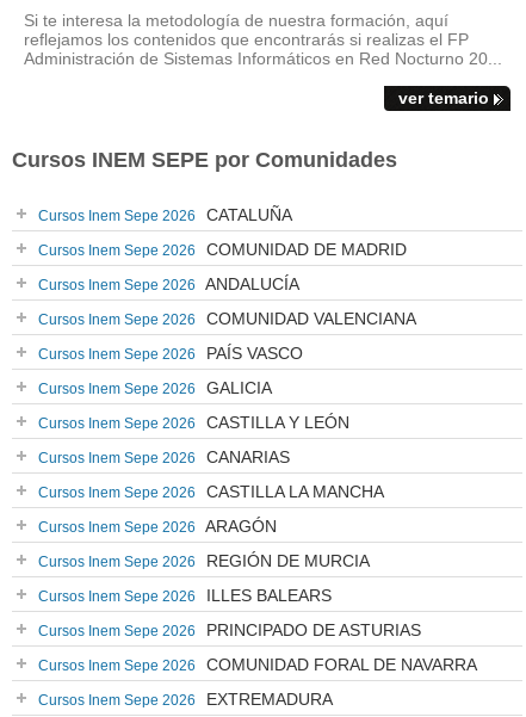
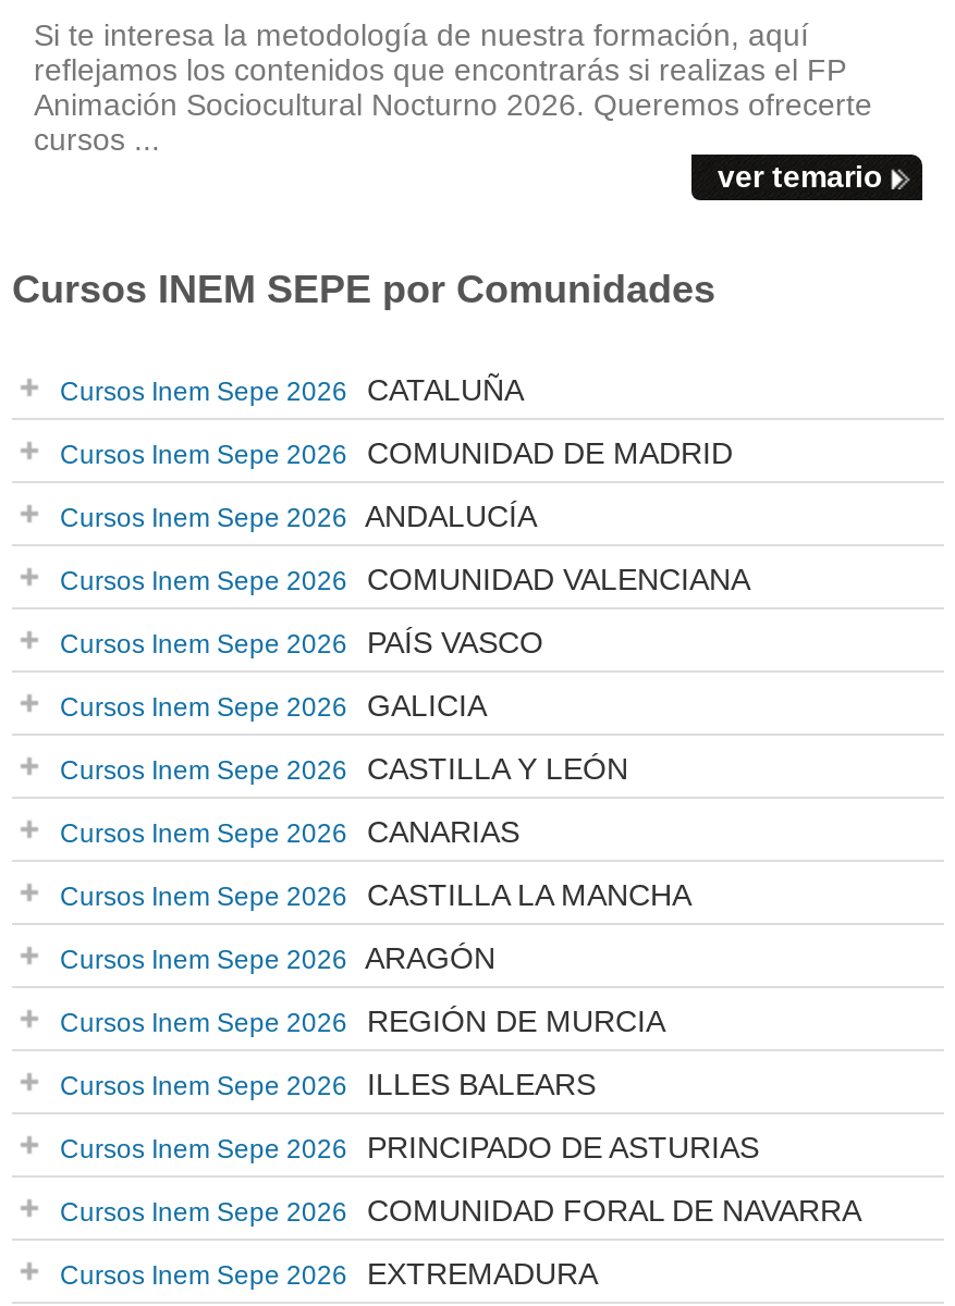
[24,49,502,68] Administración de Sistemas Informáticos en Red Nocturno 20... -> [34,87,872,157] Animación Sociocultural Nocturno 2026. Queremos ofrecerte | cursos ...

